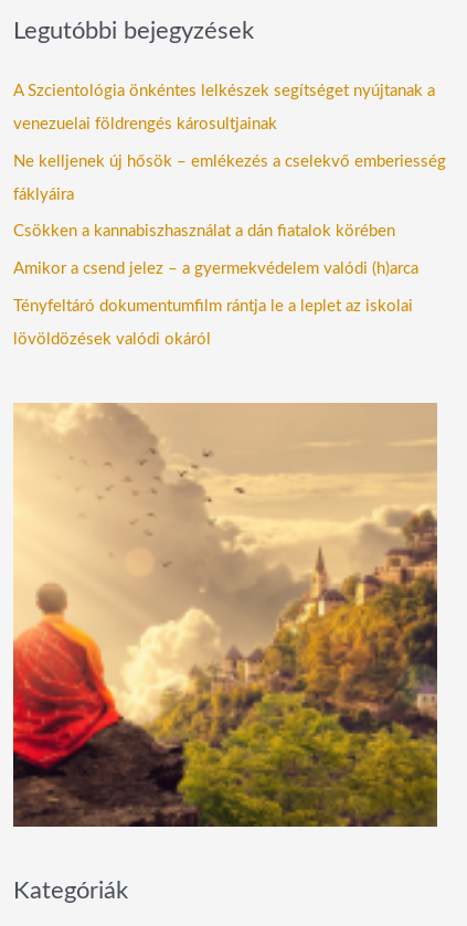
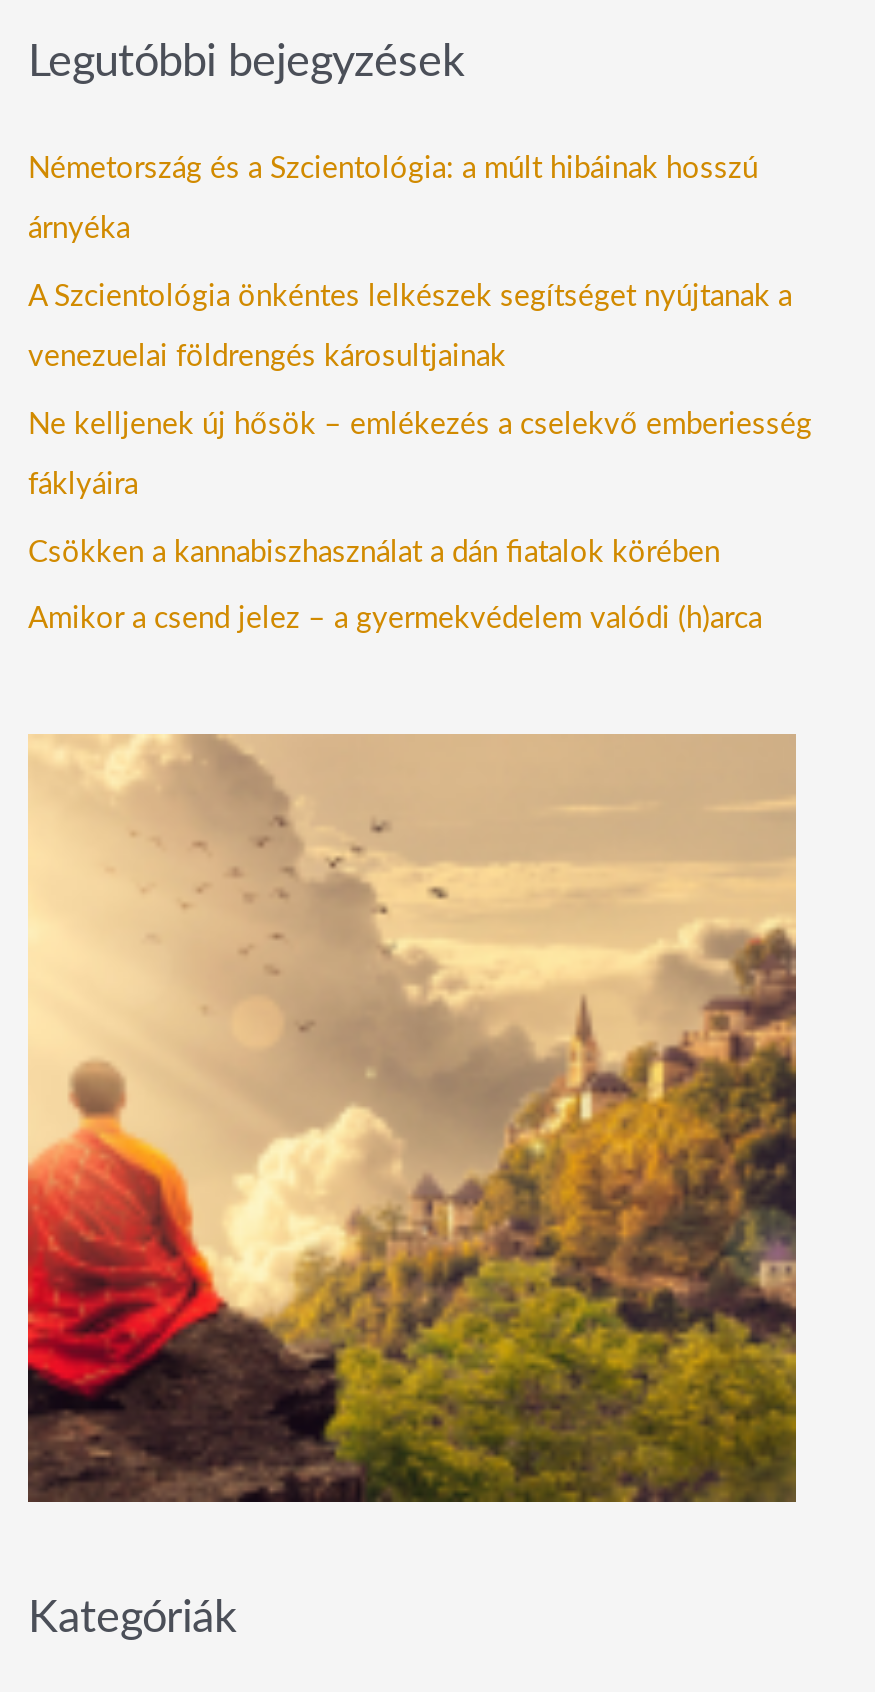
none -> [28,155,758,245] Németország és a Szcientológia: a múlt hibáinak hosszú | árnyéka
moved [13,83,446,277] -> [28,282,812,635]: A Szcientológia önkéntes lelkészek segítséget nyújtanak a | venezuelai földrengés károsultjainak | Ne kelljenek új hősök – emlékezés a cselekvő emberiesség | fáklyáira | Csökken a kannabiszhasználat a dán fiatalok körében | Amikor a csend jelez – a gyermekvédelem valódi (h)arca
[13,298,413,347] Tényfeltáró dokumentumfilm rántja le a leplet az iskolai | lövöldözések valódi okáról -> none

